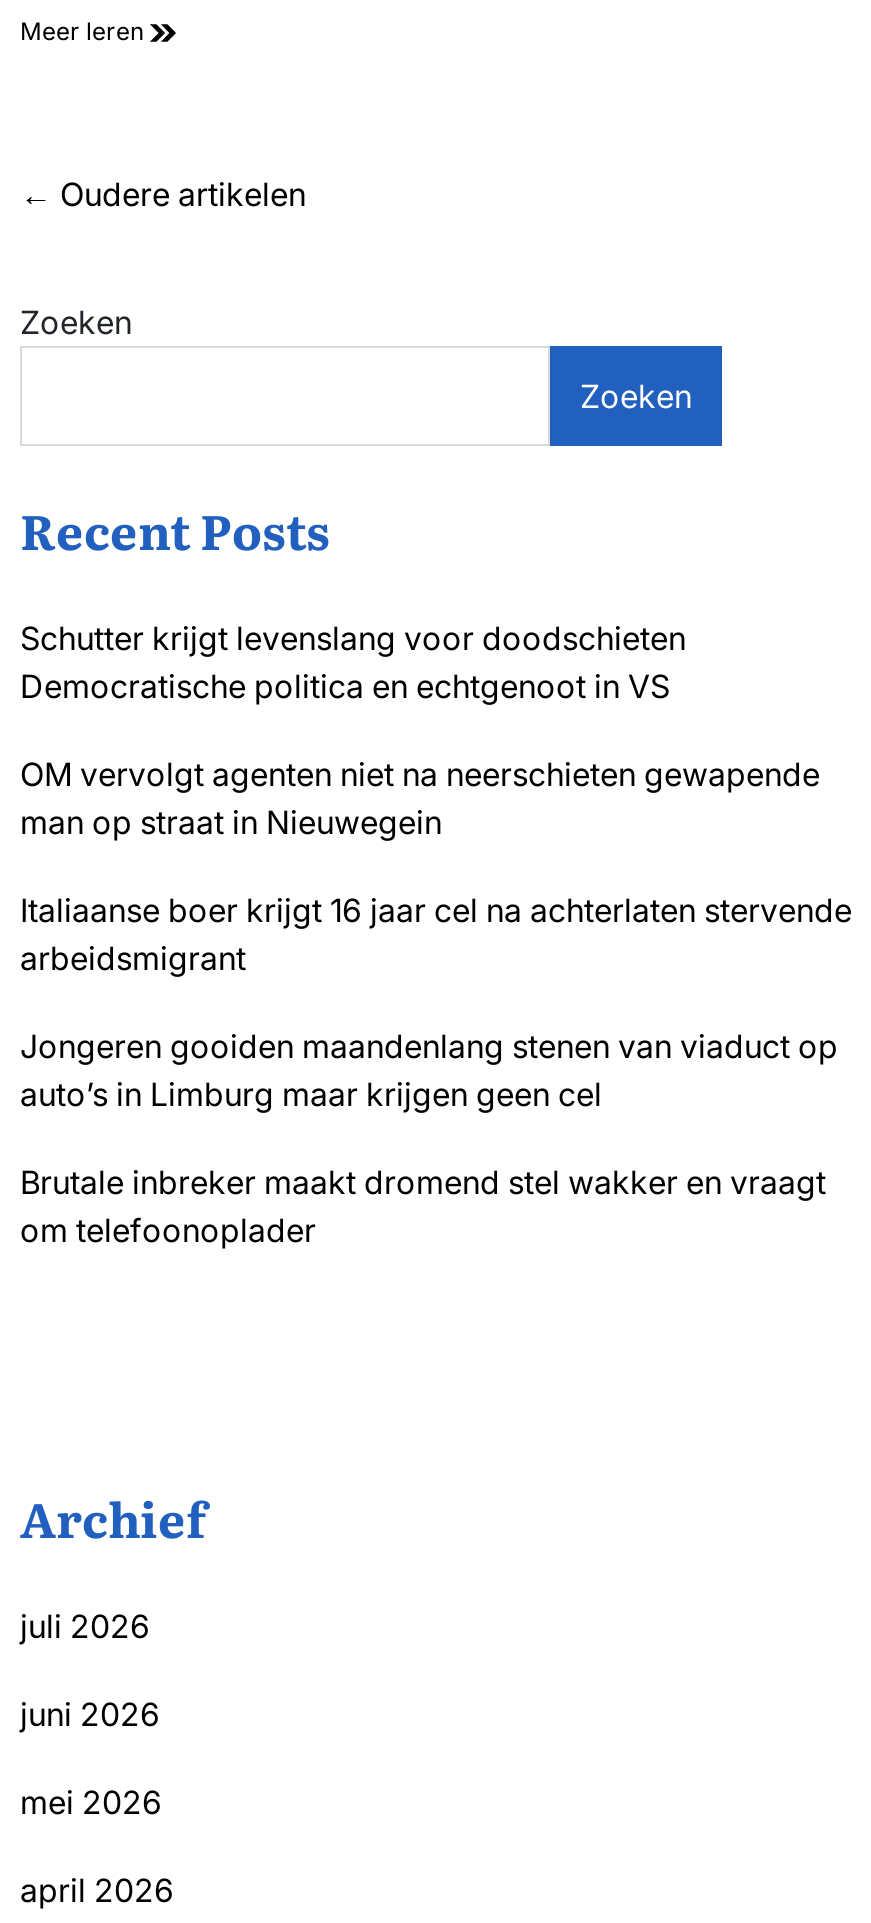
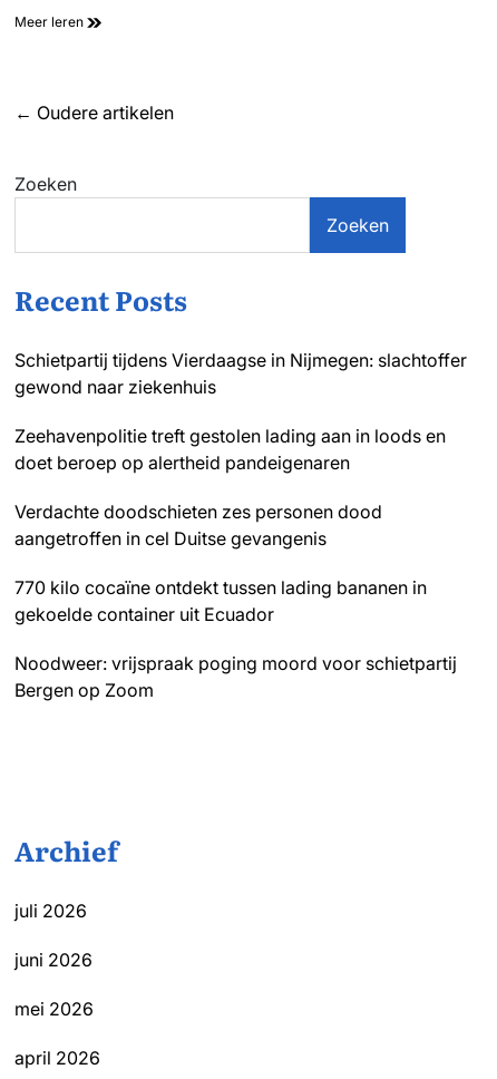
[20,618,686,706] Schutter krijgt levenslang voor doodschieten | Democratische politica en echtgenoot in VS -> [14,349,467,398] Schietpartij tijdens Vierdaagse in Nijmegen: slachtoffer | gewond naar ziekenhuis
[20,754,820,842] OM vervolgt agenten niet na neerschieten gewapende | man op straat in Nieuwegein -> [14,425,446,474] Zeehavenpolitie treft gestolen lading aan in loods en | doet beroep op alertheid pandeigenaren
[20,890,852,978] Italiaanse boer krijgt 16 jaar cel na achterlaten stervende | arbeidsmigrant -> [14,500,382,549] Verdachte doodschieten zes personen dood | aangetroffen in cel Duitse gevangenis
[20,1026,838,1114] Jongeren gooiden maandenlang stenen van viaduct op | auto’s in Limburg maar krijgen geen cel -> [14,576,427,625] 770 kilo cocaïne ontdekt tussen lading bananen in | gekoelde container uit Ecuador
[20,1162,826,1250] Brutale inbreker maakt dromend stel wakker en vraagt | om telefoonoplader -> [14,652,457,701] Noodweer: vrijspraak poging moord voor schietpartij | Bergen op Zoom

